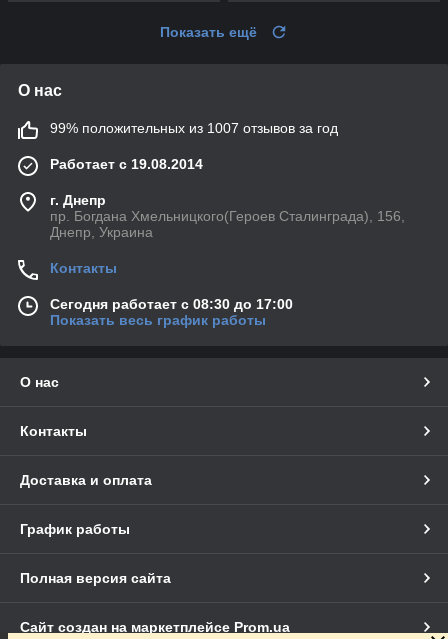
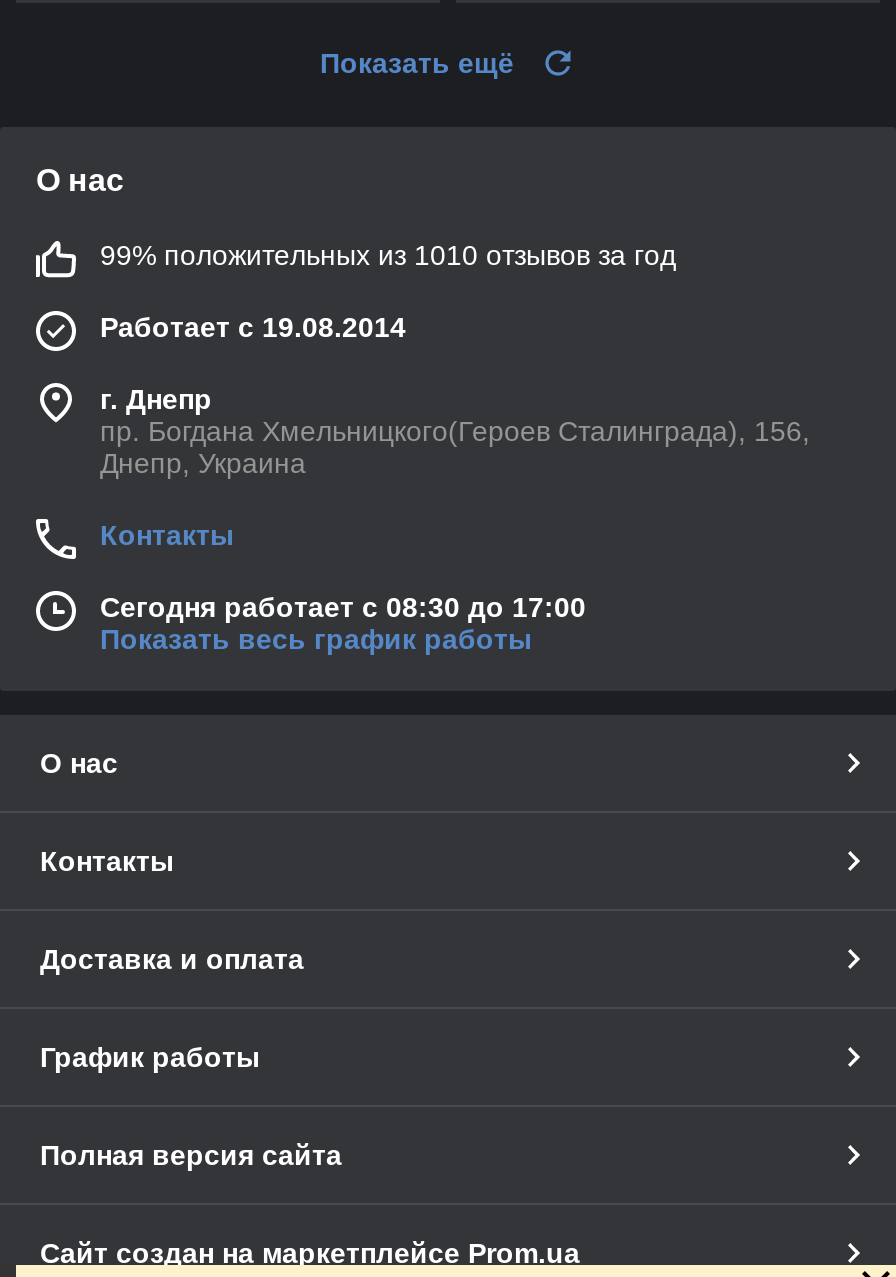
[50,120,338,136] 99% положительных из 1007 отзывов за год -> [100,239,676,271] 99% положительных из 1010 отзывов за год

